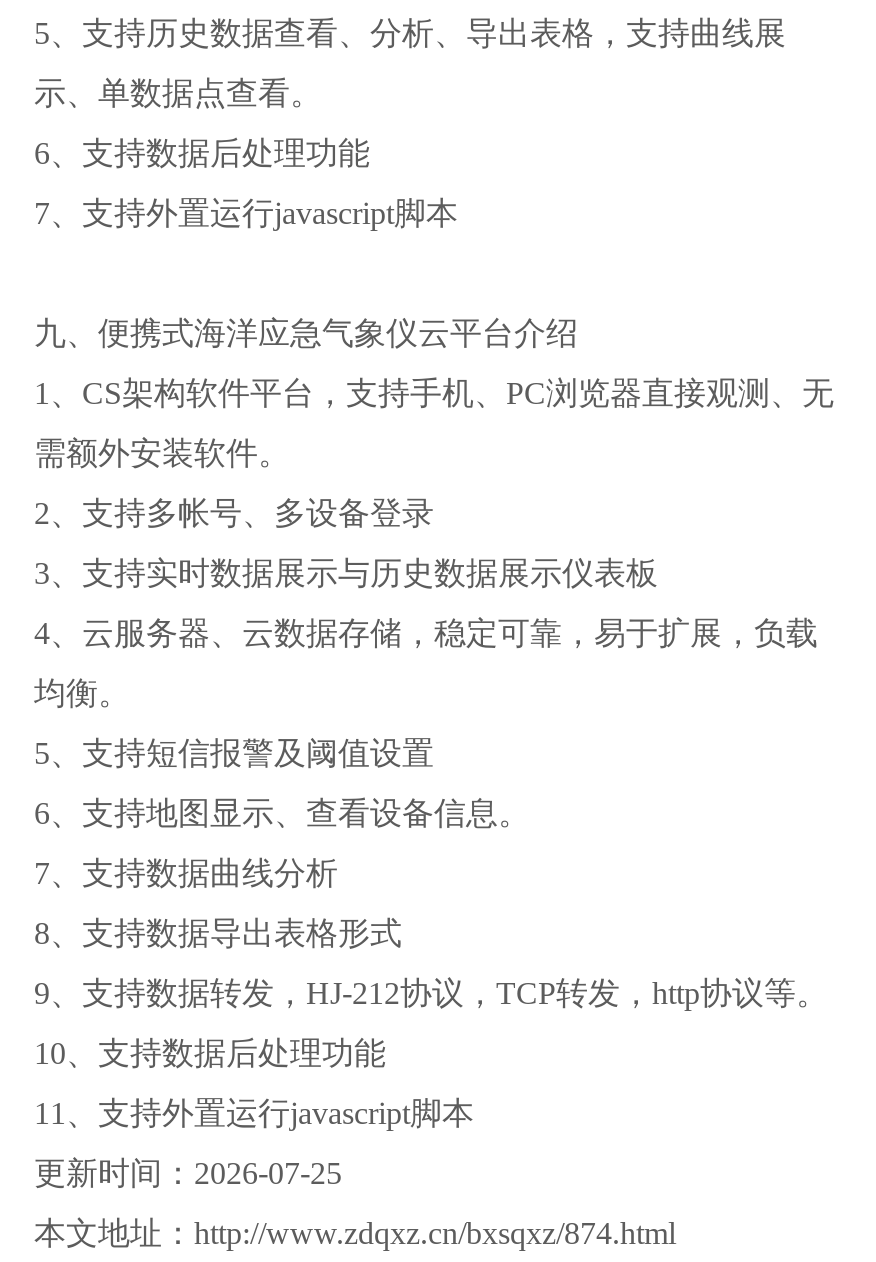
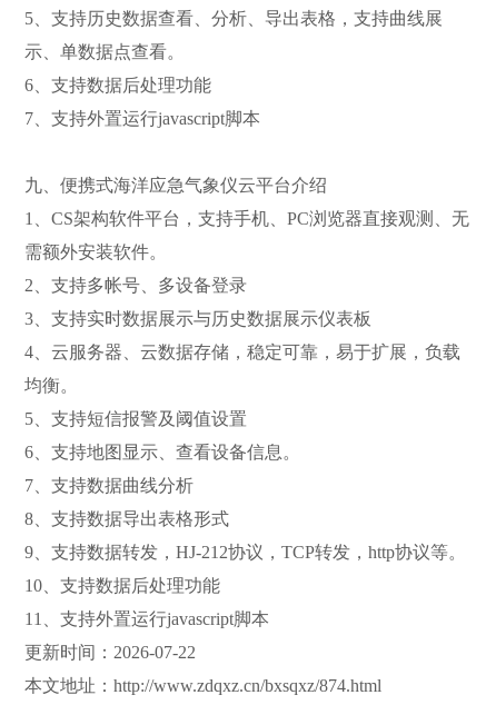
[34,1156,342,1190] 更新时间：2026-07-25 -> [24,643,196,662] 更新时间：2026-07-22

